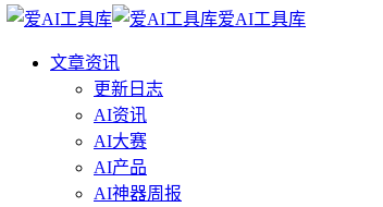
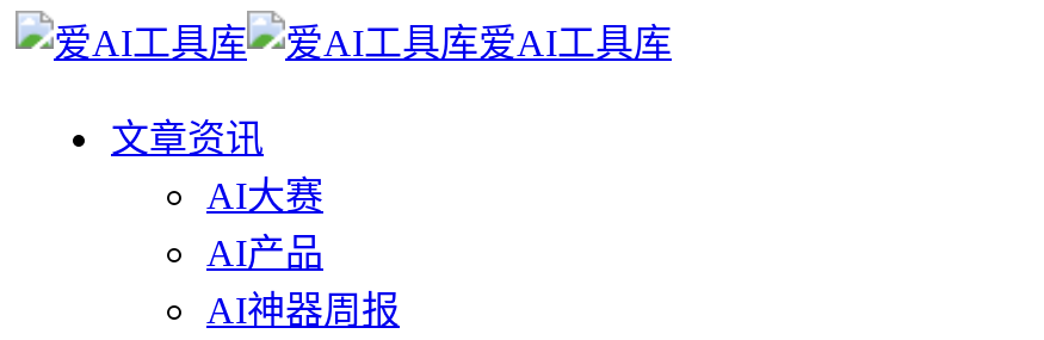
[94,80,163,124] 更新日志 | AI资讯 -> none

